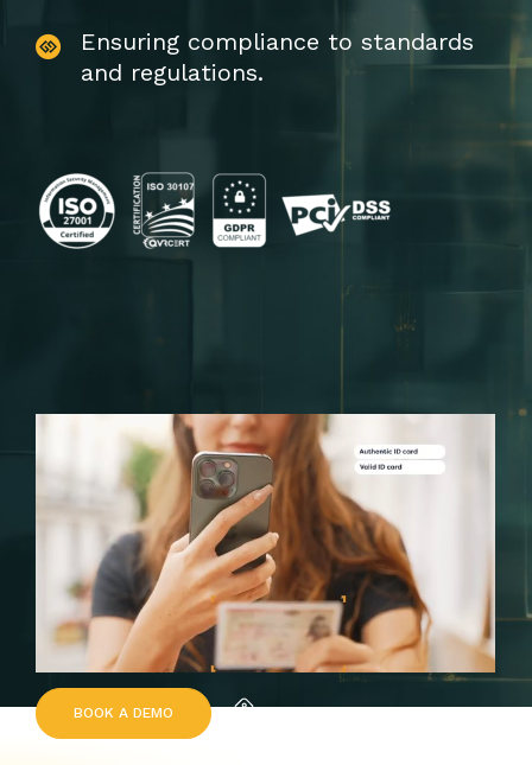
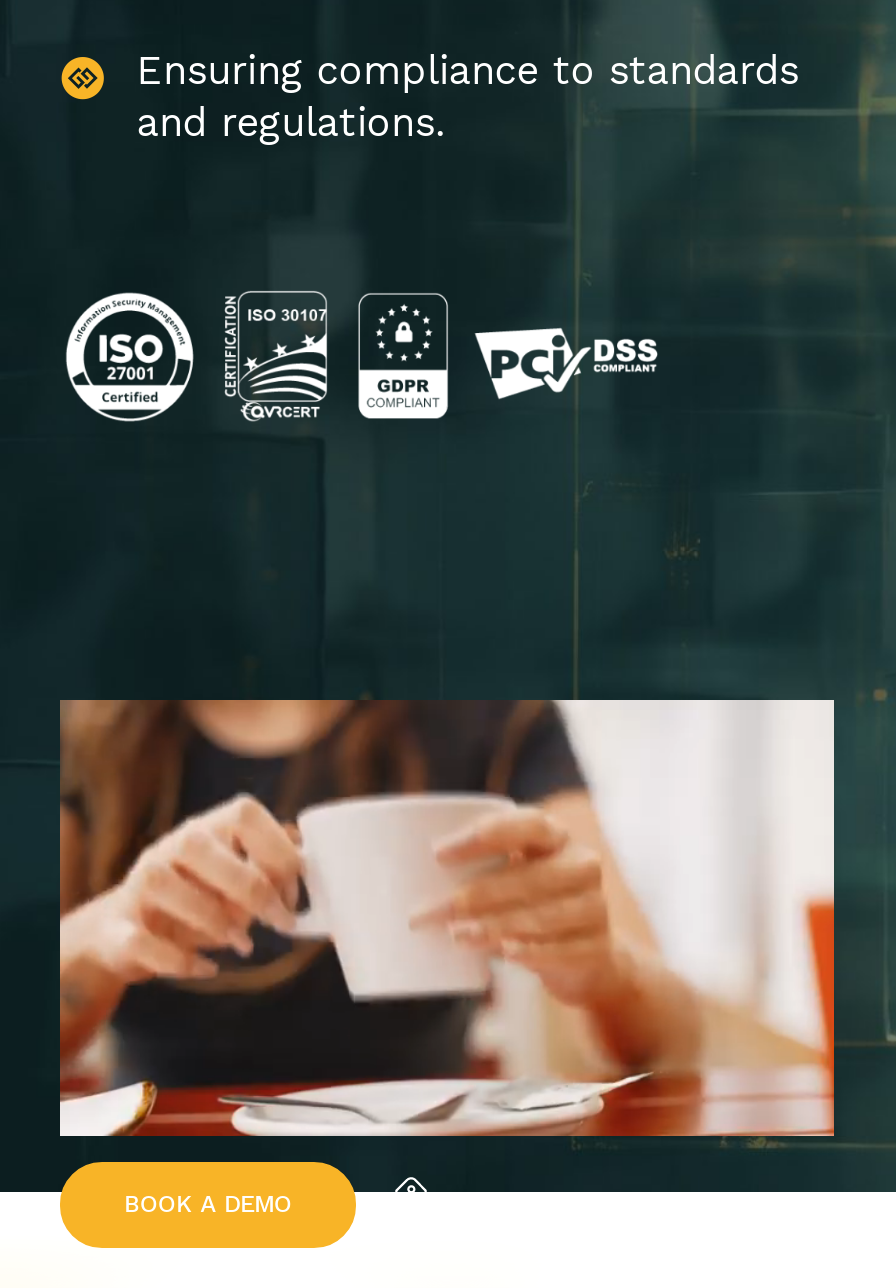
[34,413,496,675] [image] -> [58,698,836,1140] [image]

